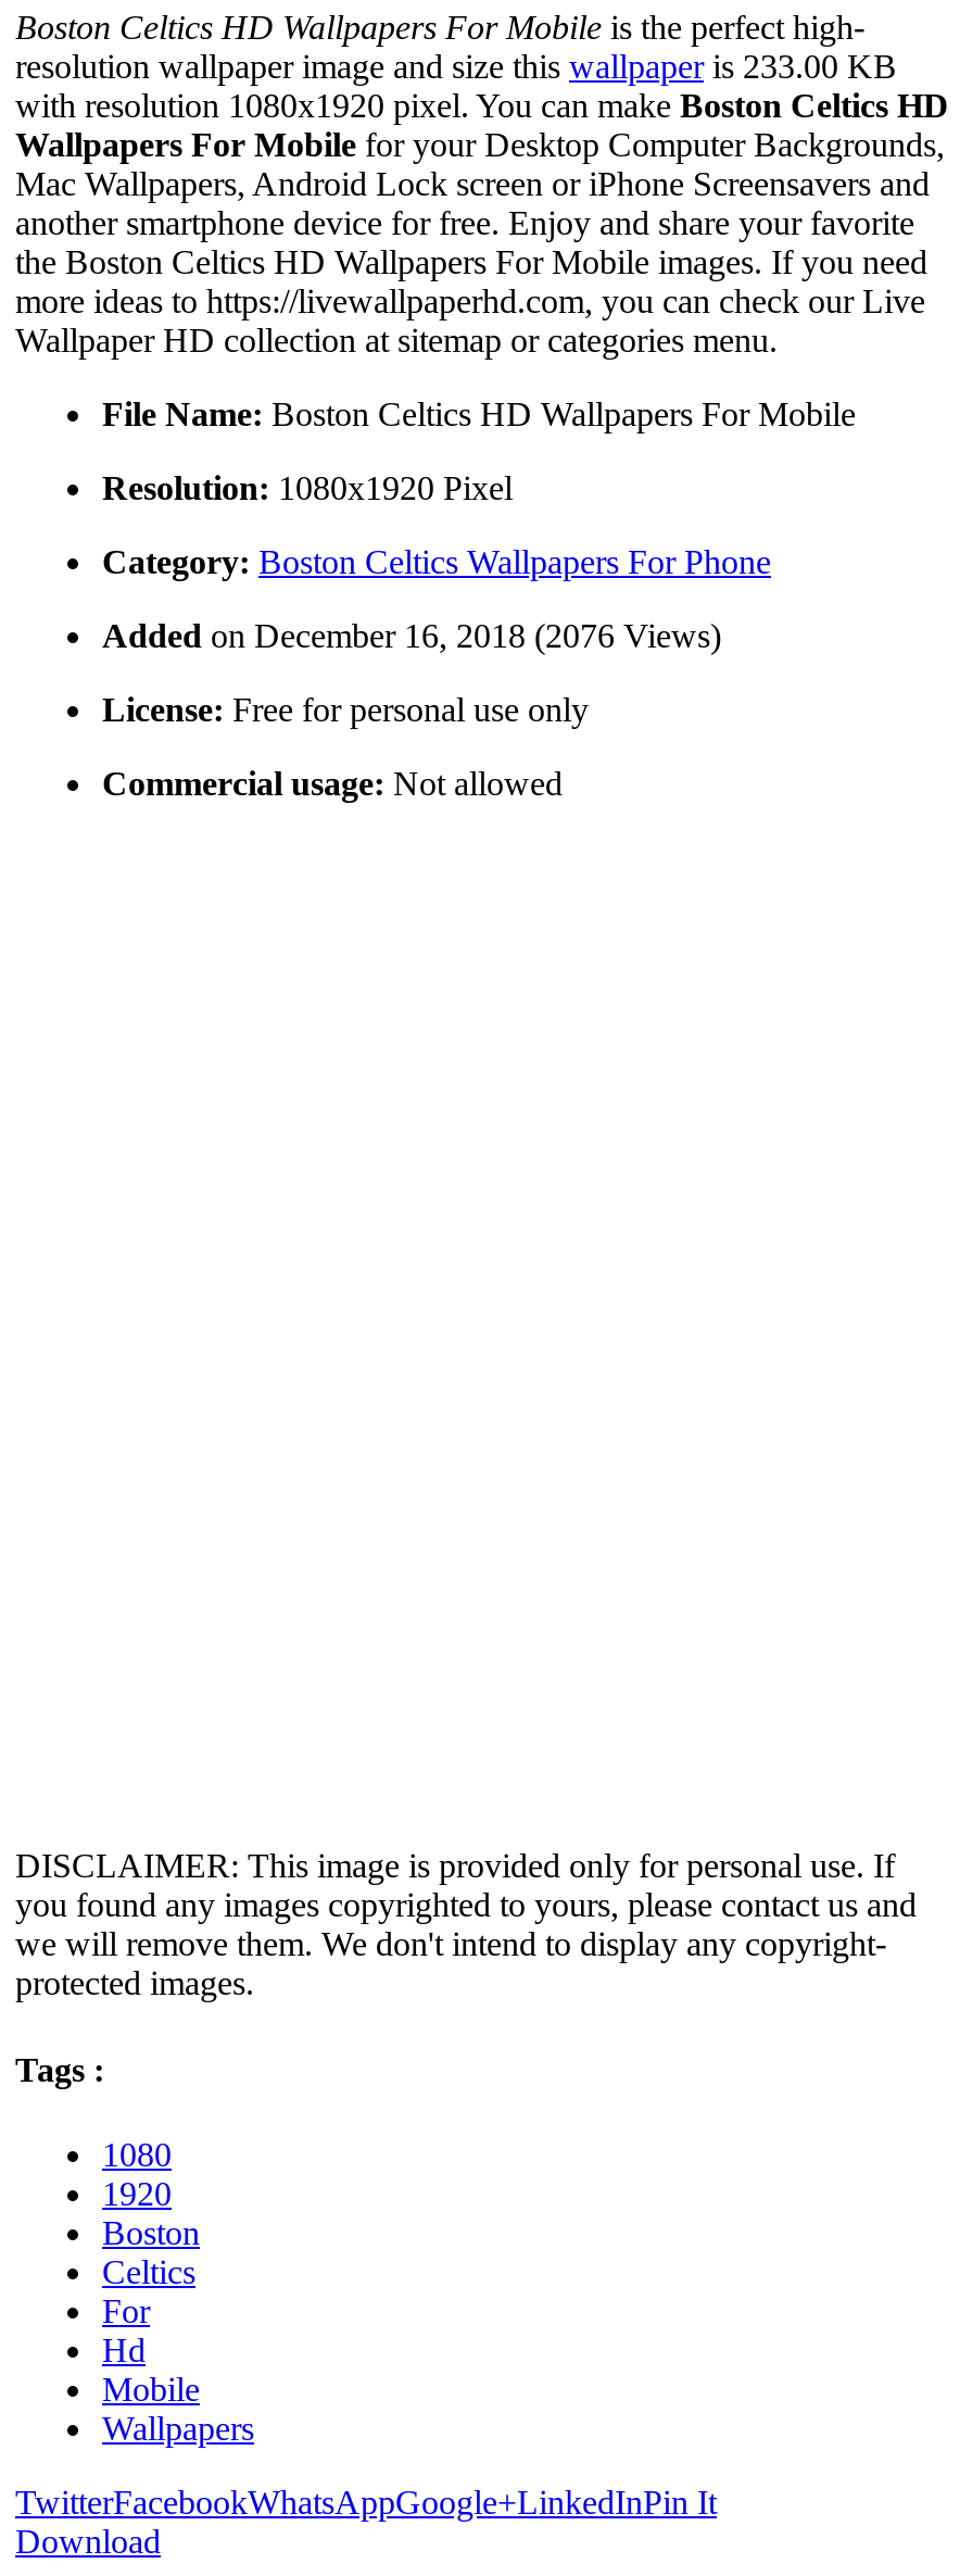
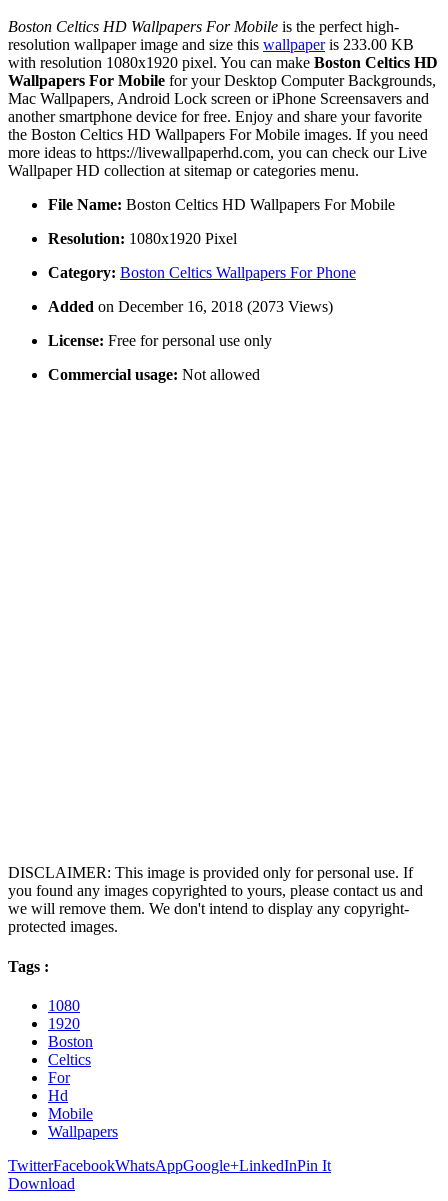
[102,618,721,655] Added on December 16, 2018 (2076 Views) -> [48,298,333,315] Added on December 16, 2018 (2073 Views)

